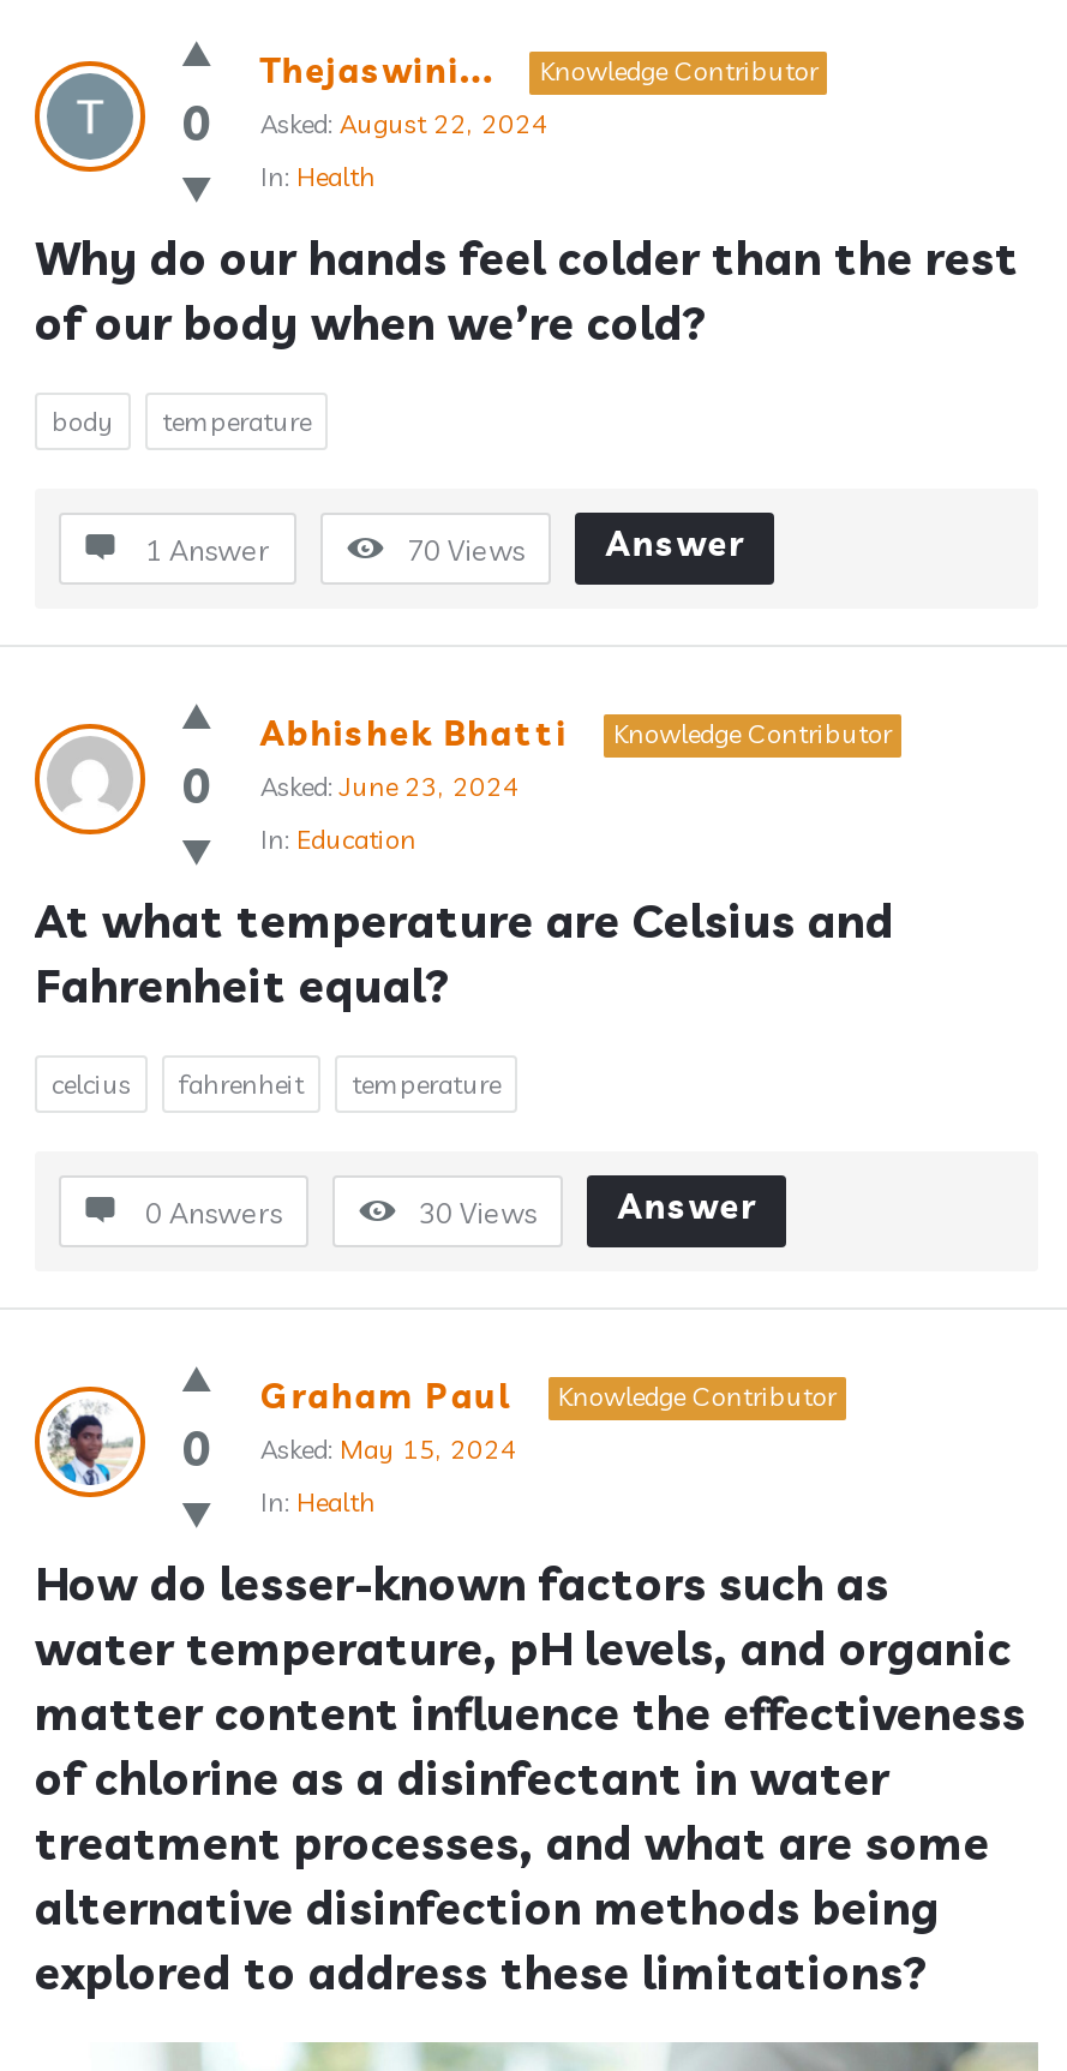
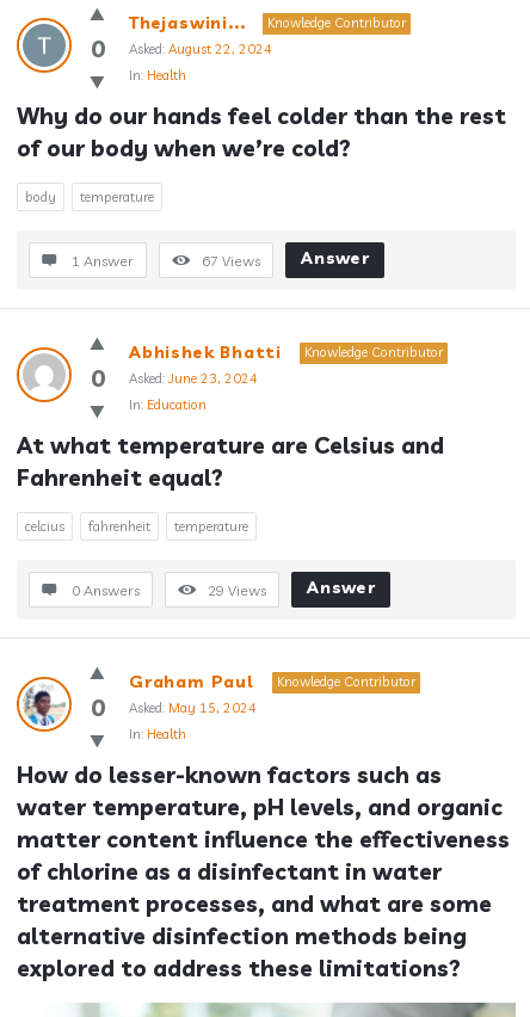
[407,532,524,568] 70 Views -> [202,252,260,270] 67 Views
[419,1195,537,1231] 30 Views -> [208,581,266,599] 29 Views

